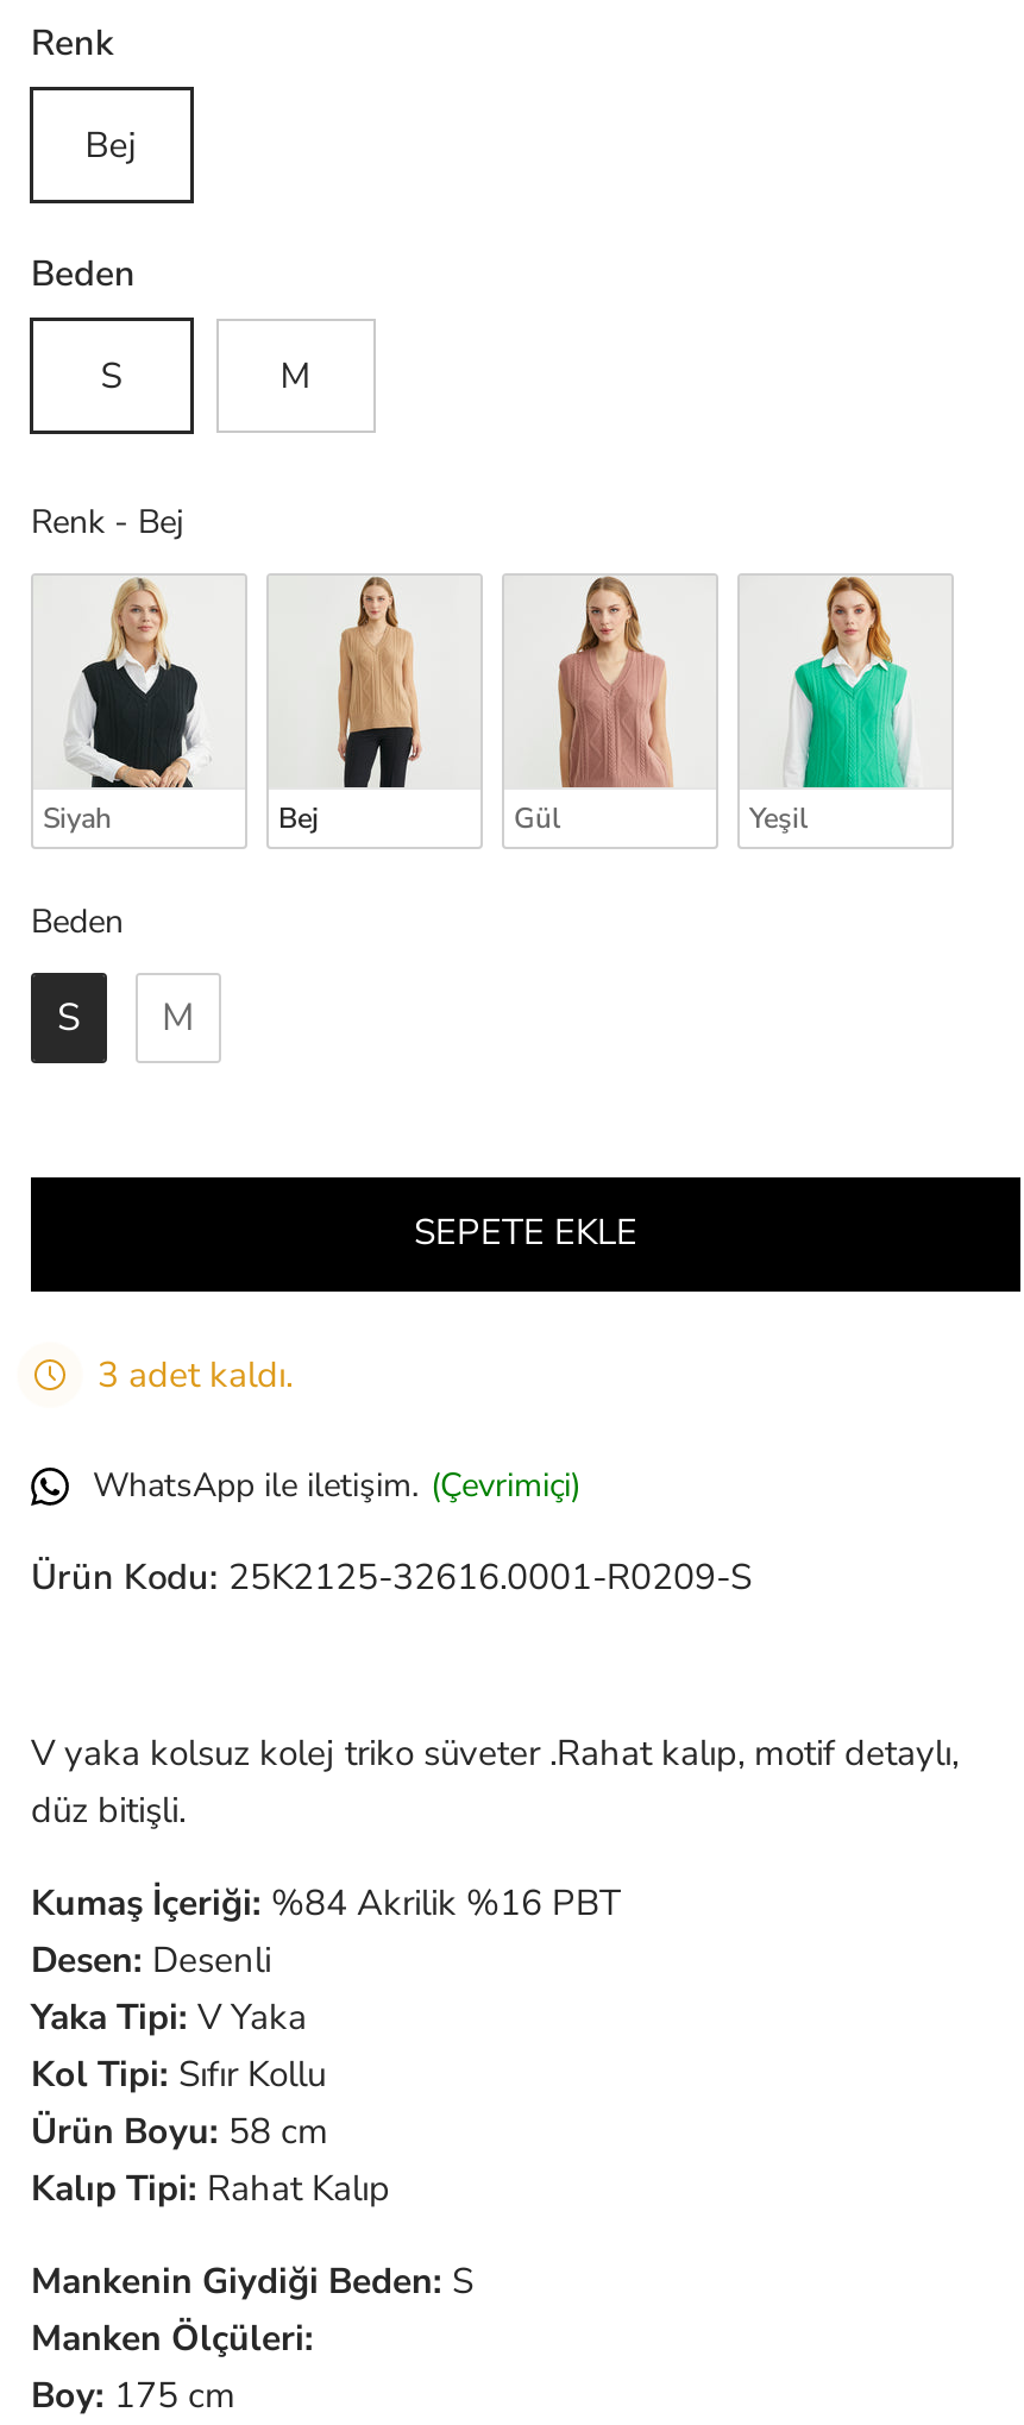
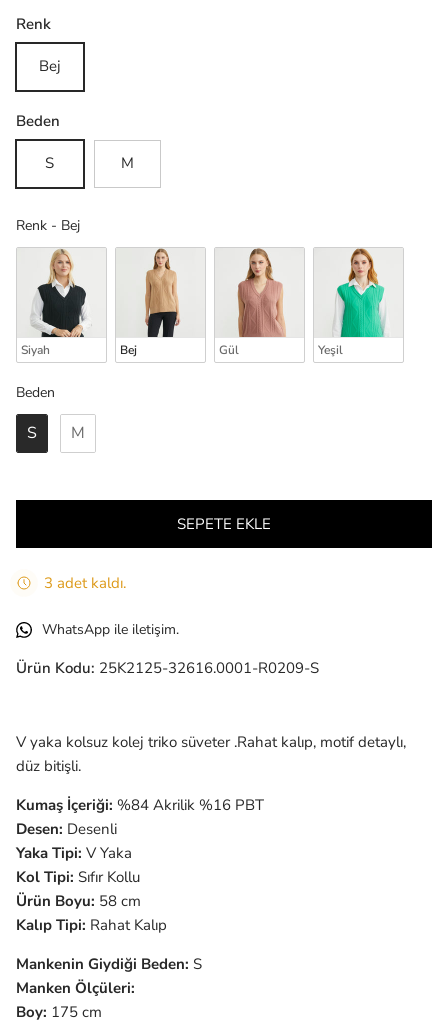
[93,1462,580,1508] WhatsApp ile iletişim. (Çevrimiçi) -> [42,620,179,639] WhatsApp ile iletişim.

